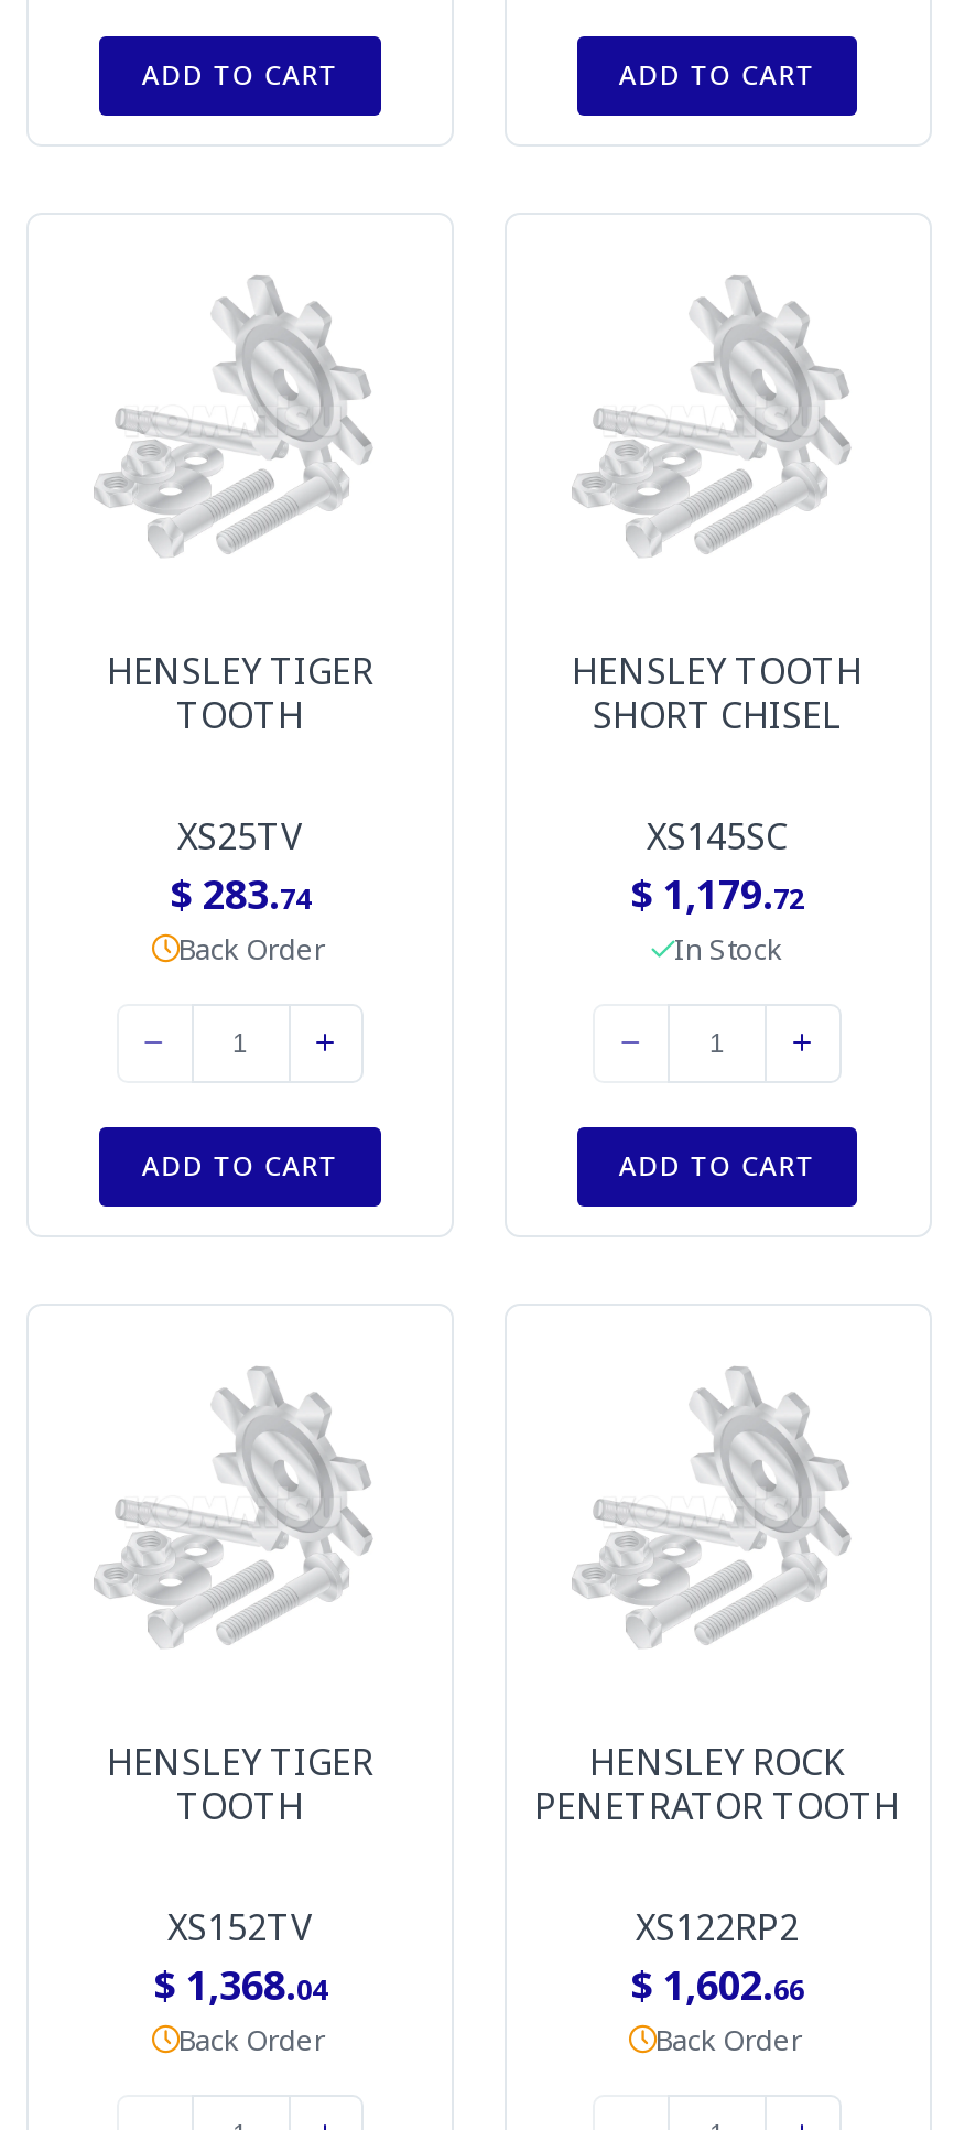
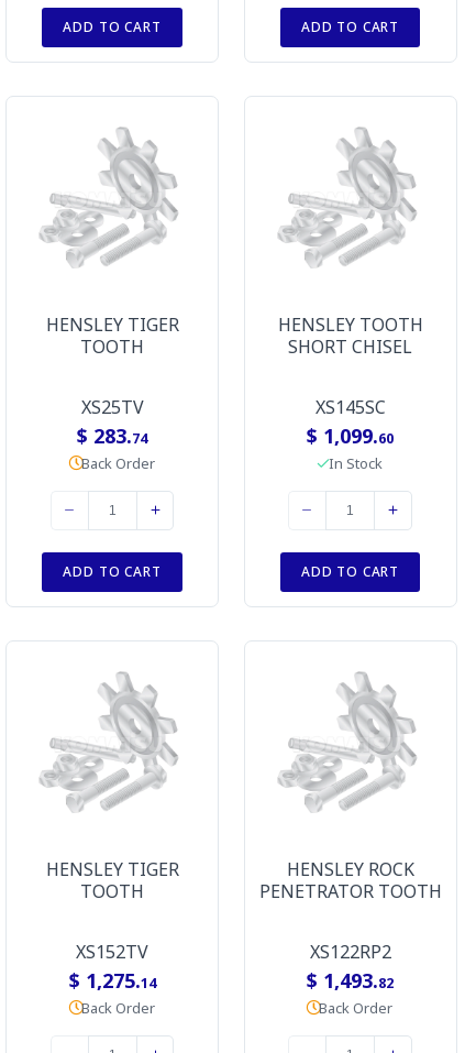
[630,868,804,921] $ 1,179.72 -> [307,423,394,449] $ 1,099.60
[153,1959,327,2011] $ 1,368.04 -> [69,967,156,994] $ 1,275.14
[630,1959,804,2011] $ 1,602.66 -> [307,967,394,994] $ 1,493.82

